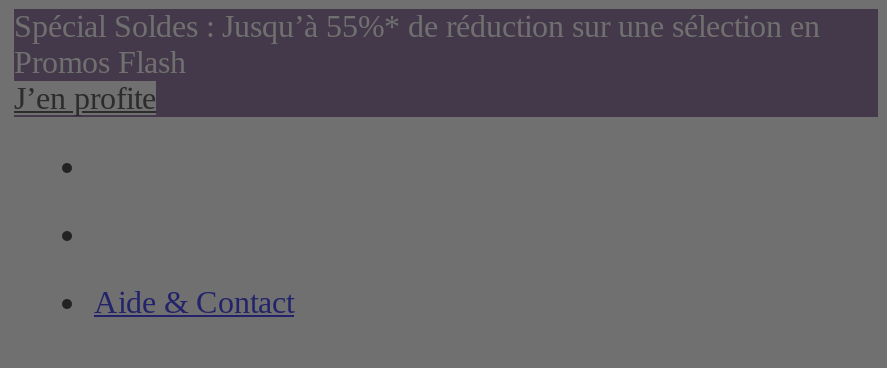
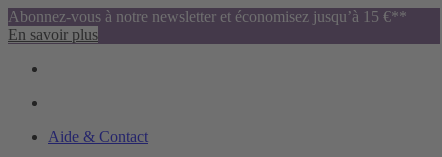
[14,9,820,115] Spécial Soldes : Jusqu’à 55%* de réduction sur une sélection en | Promos Flash | J’en profite -> [8,8,407,43] Abonnez-vous à notre newsletter et économisez jusqu’à 15 €** | En savoir plus

